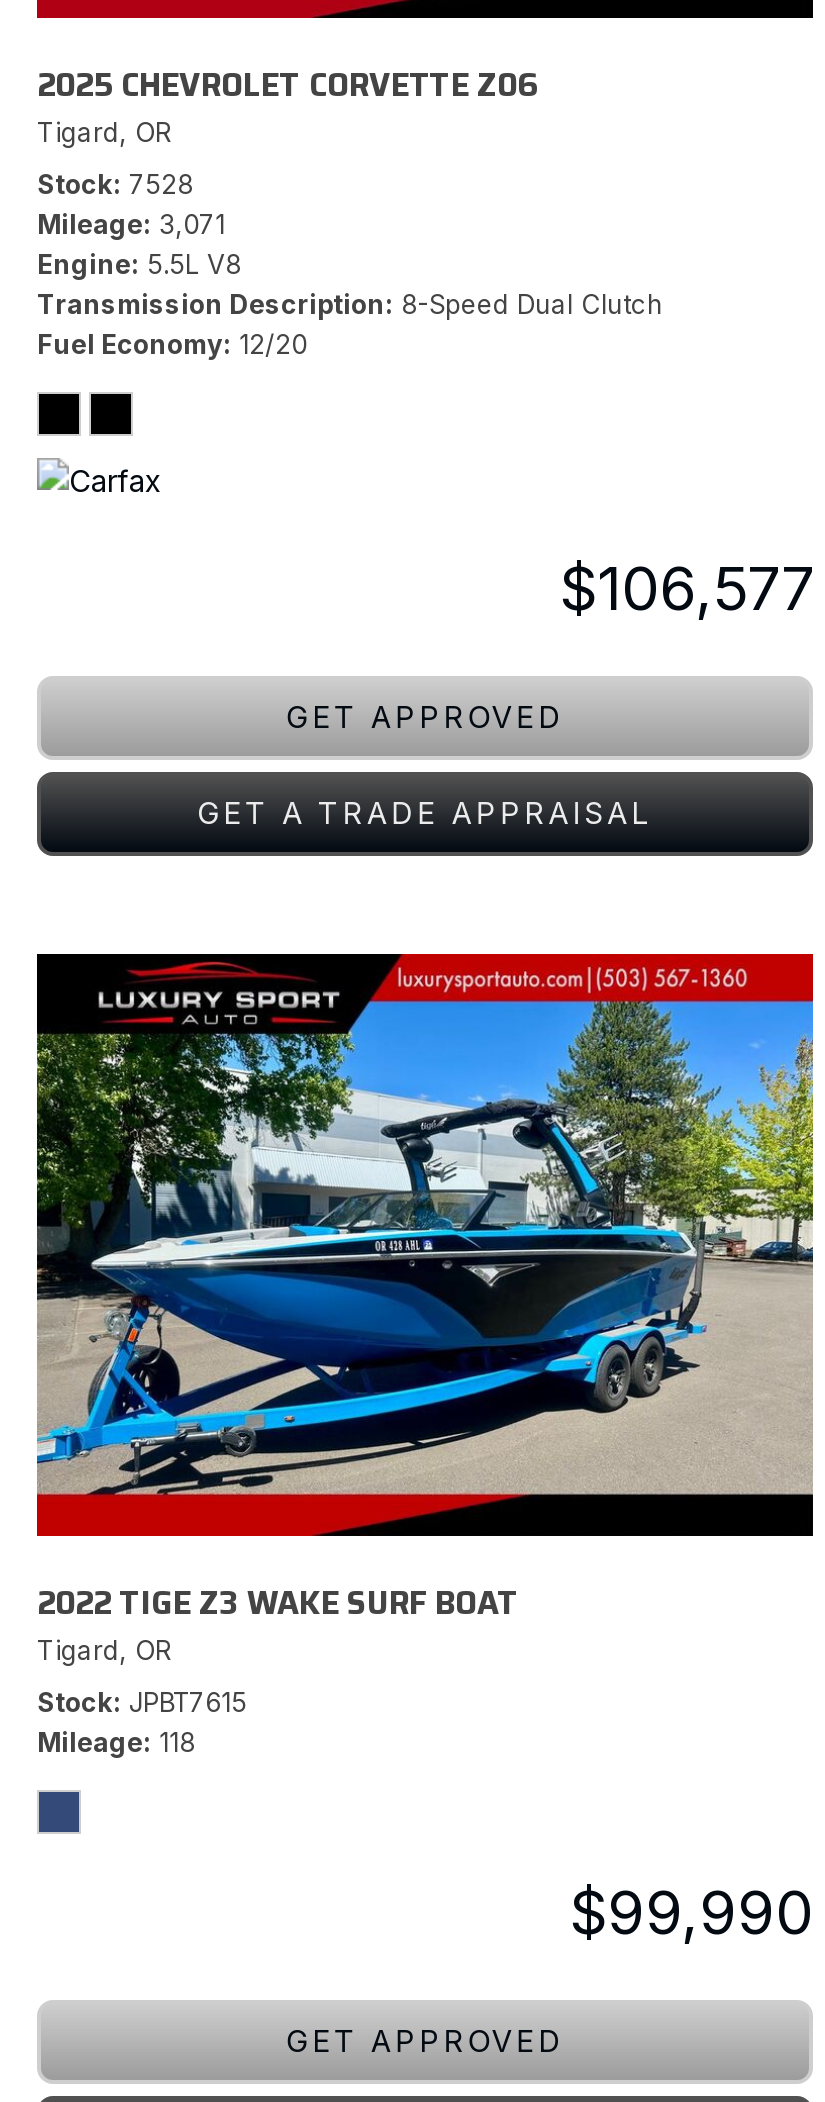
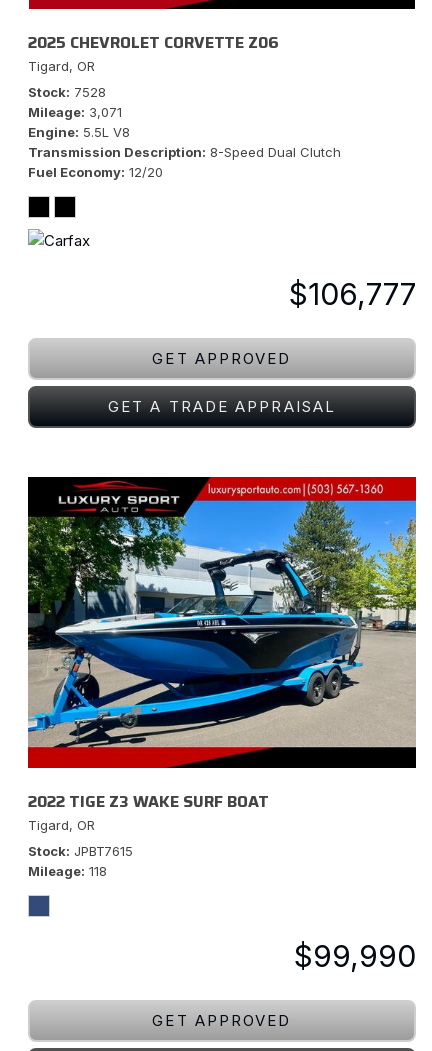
[559,552,813,624] $106,577 -> [289,276,416,312] $106,777

